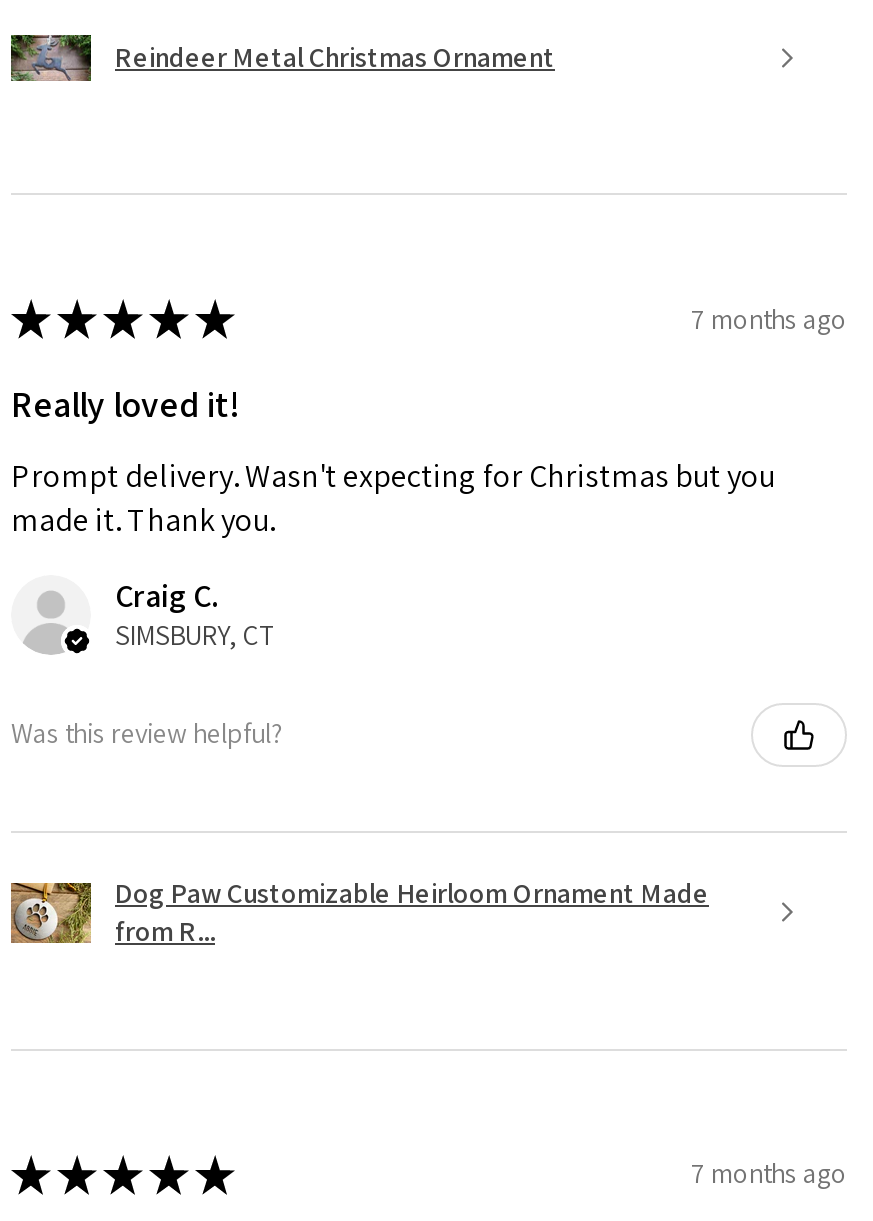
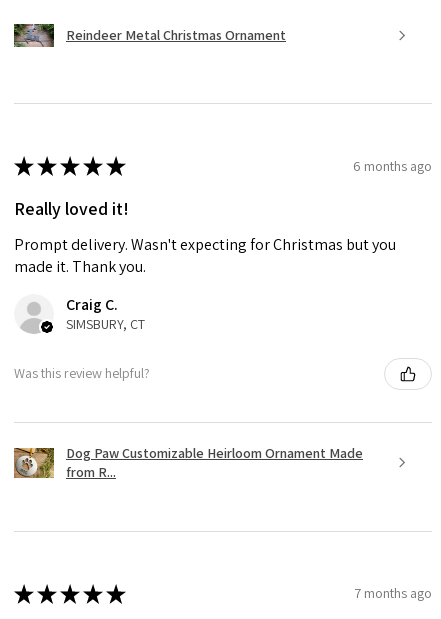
[691,301,847,337] 7 months ago -> [353,157,432,175] 6 months ago

